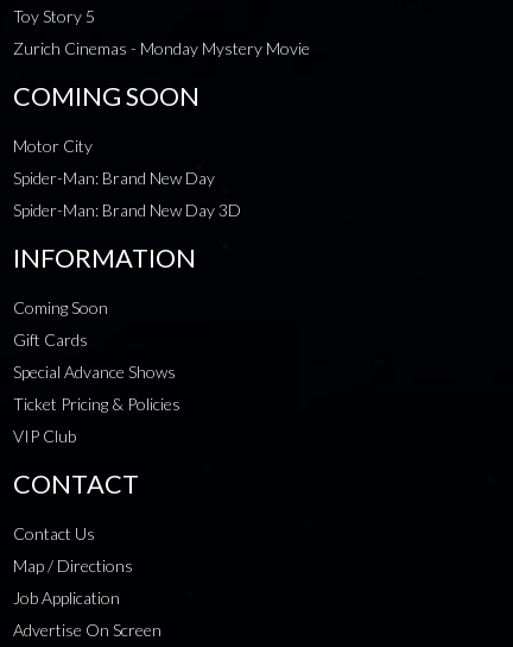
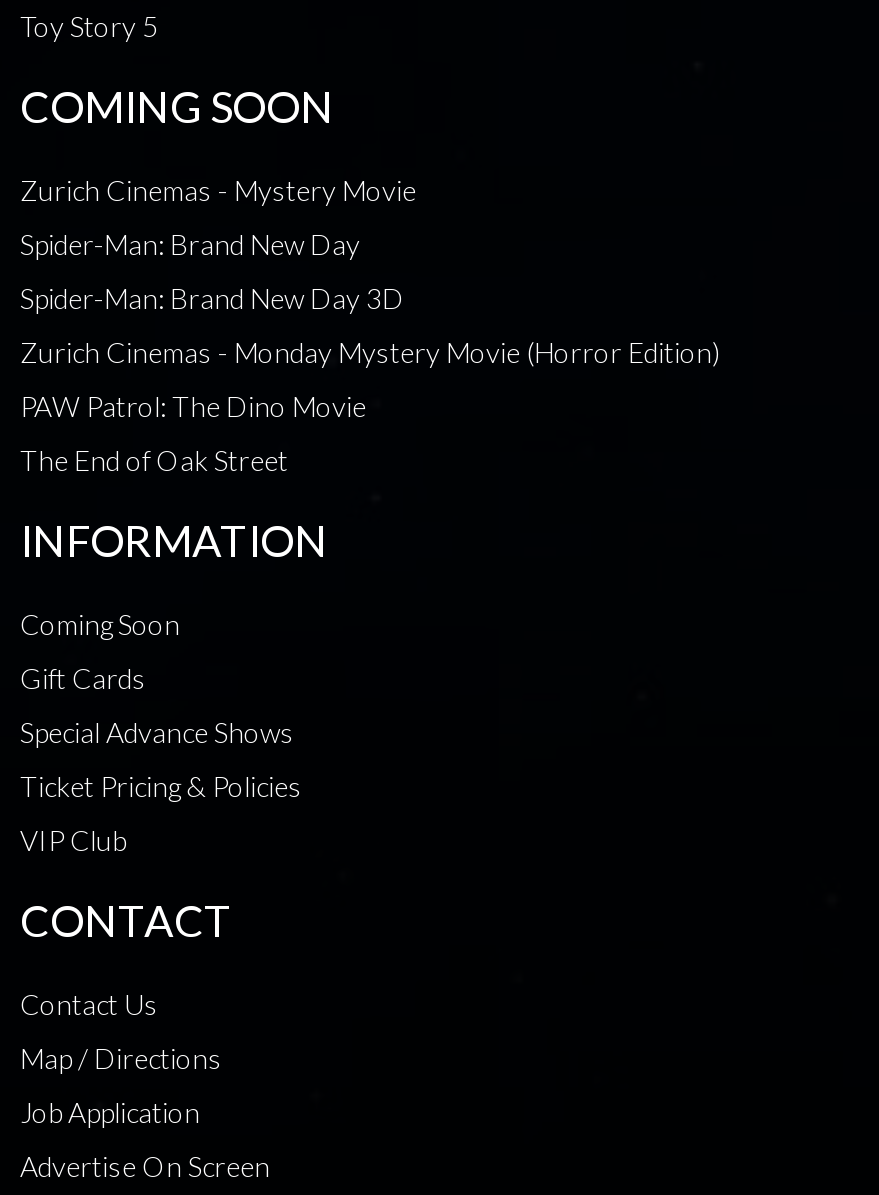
[13,38,310,58] Zurich Cinemas - Monday Mystery Movie -> none
moved [13,81,199,112] -> [20,81,334,133]: COMING SOON
[13,136,93,156] Motor City -> [20,173,416,207] Zurich Cinemas - Mystery Movie
moved [13,168,241,220] -> [20,227,404,315]: Spider-Man: Brand New Day | Spider-Man: Brand New Day 3D
none -> [20,335,720,477] Zurich Cinemas - Monday Mystery Movie (Horror Edition) | PAW Patrol: The Dino Movie | The End of Oak Street

